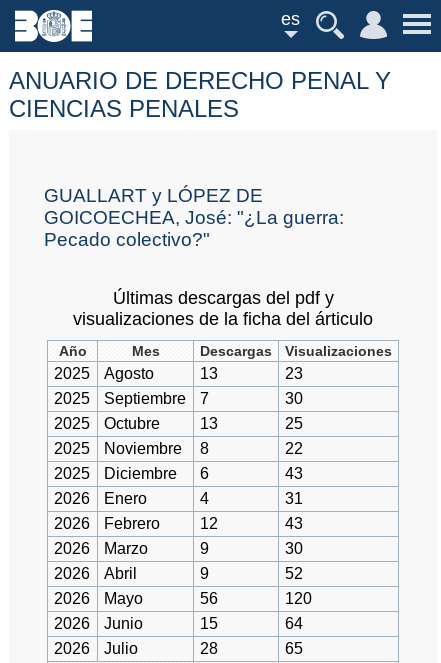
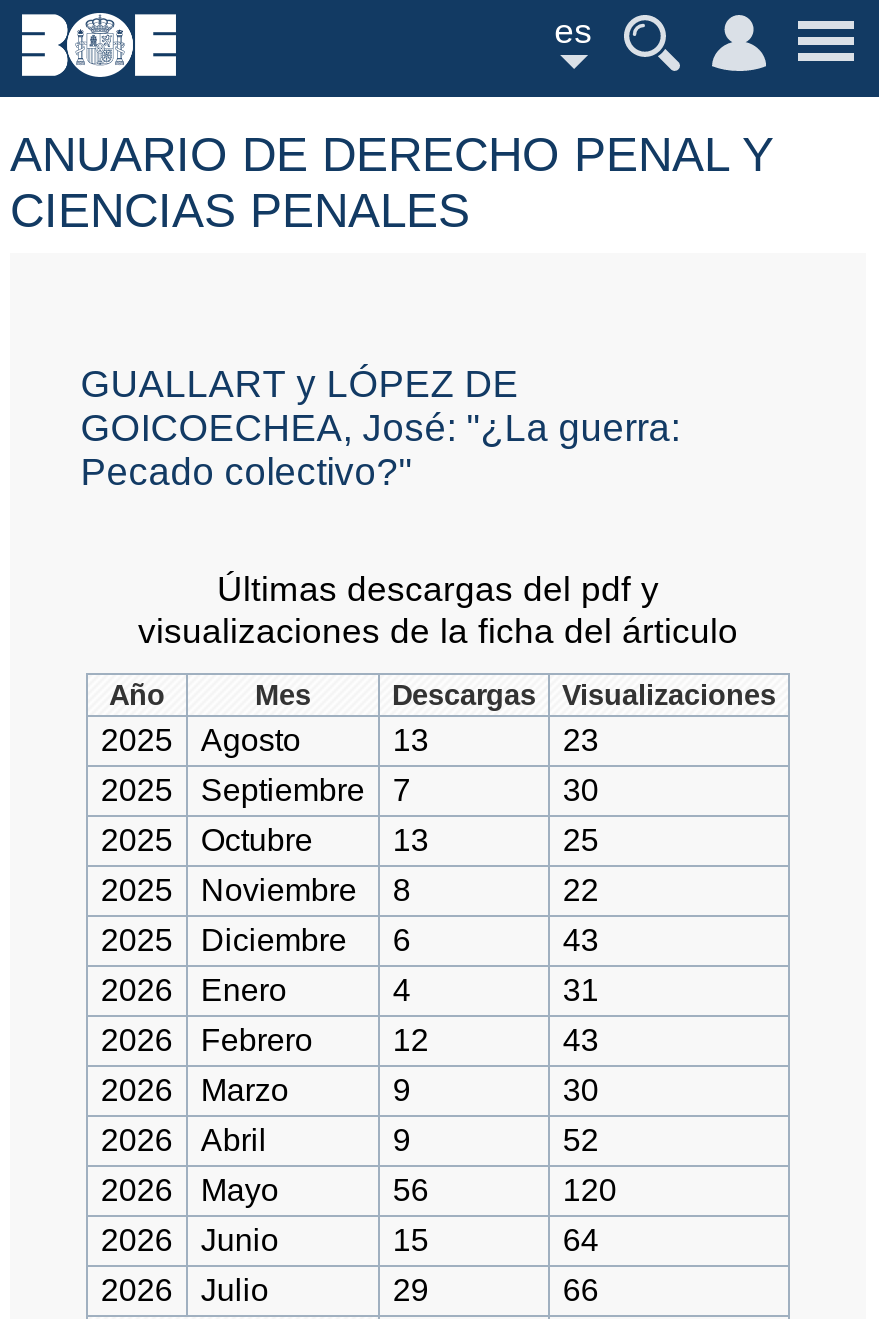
[200,640,218,657] 28 -> [393,1273,429,1307] 29
[285,640,303,657] 65 -> [563,1273,599,1307] 66

